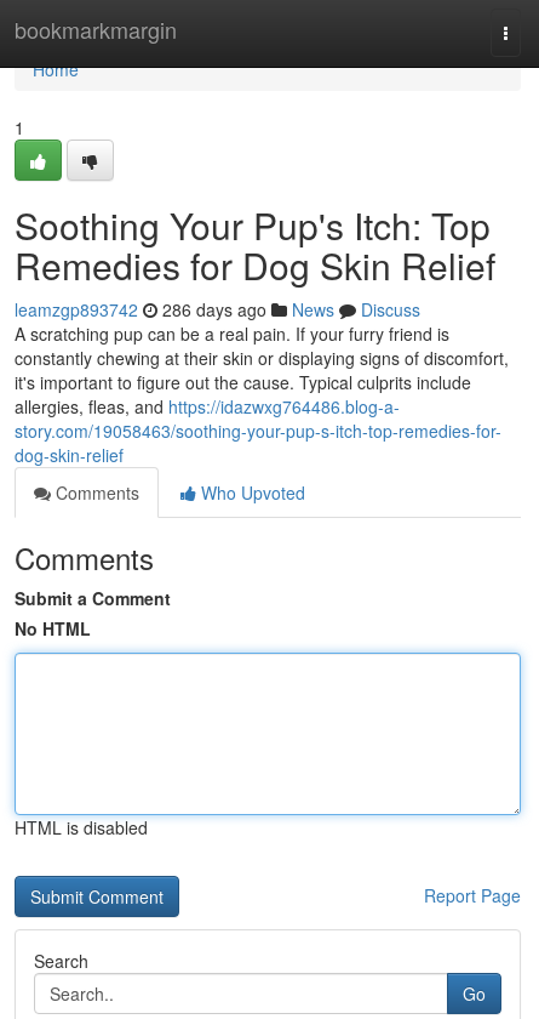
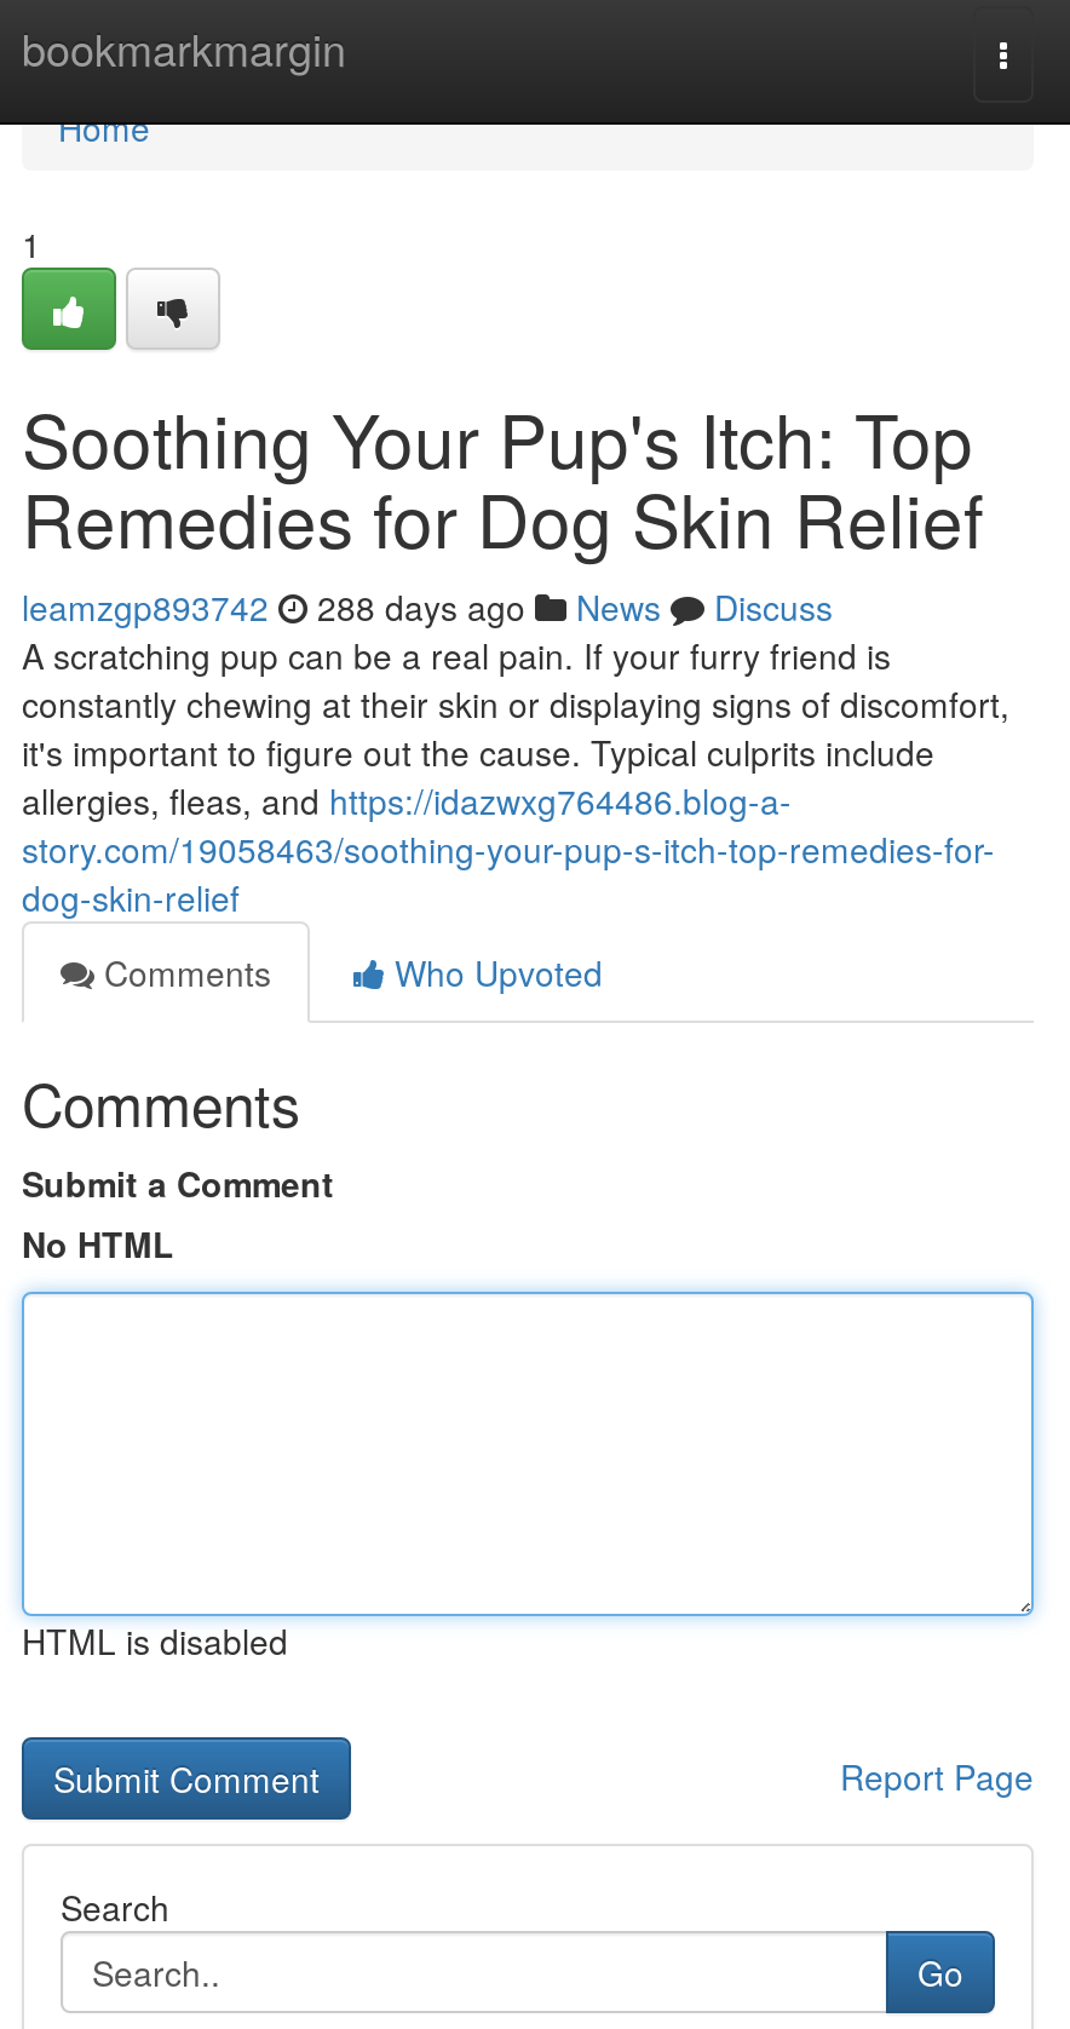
[15,297,420,321] leamzgp893742 286 days ago News Discuss -> [22,582,833,631] leamzgp893742 288 days ago News Discuss

